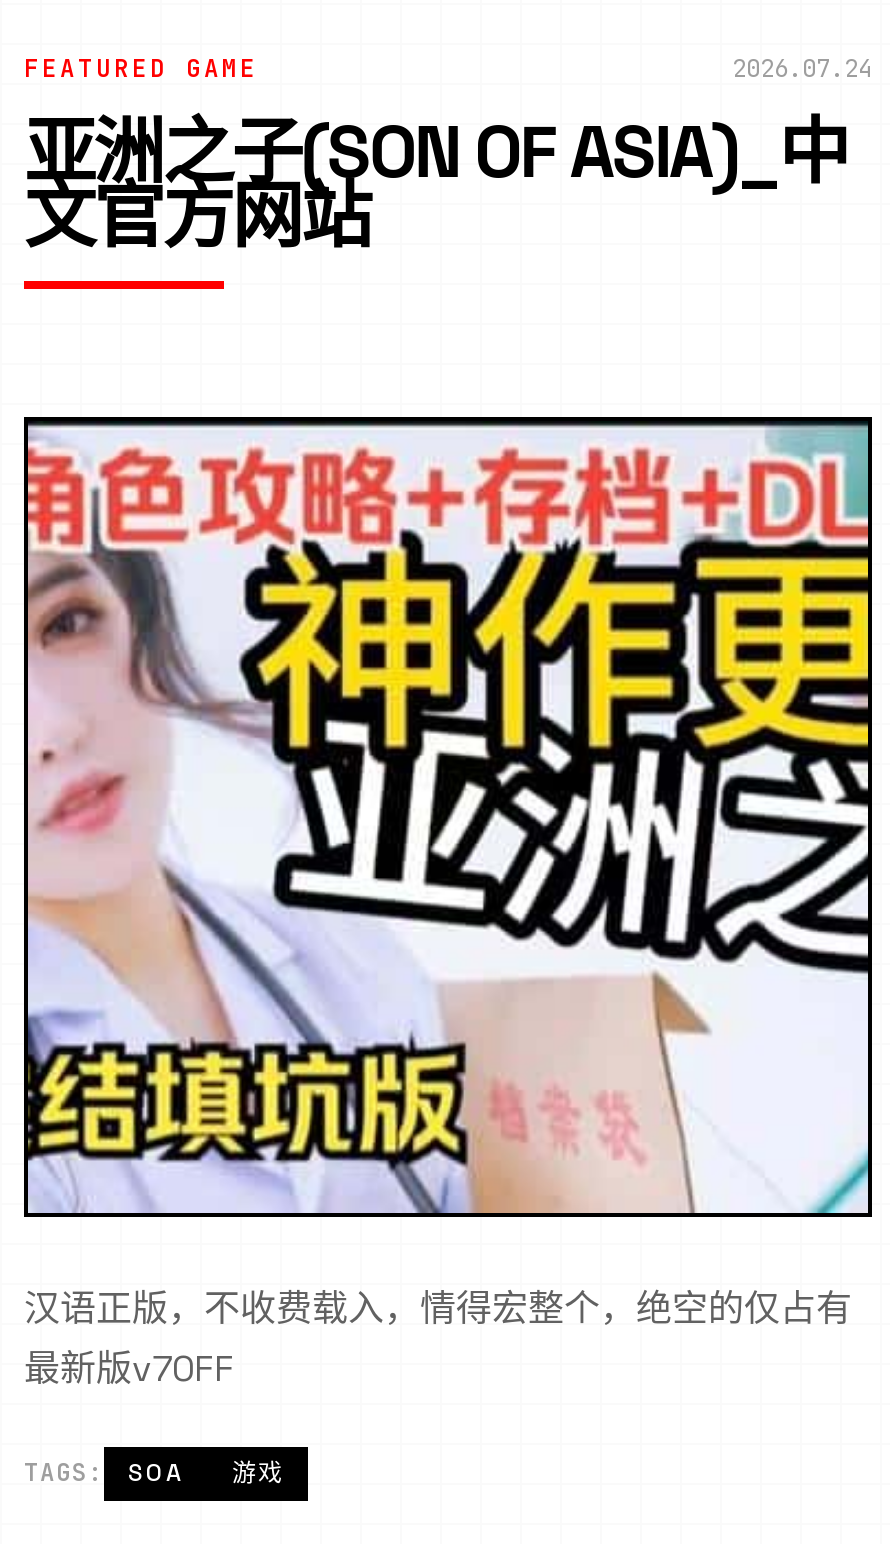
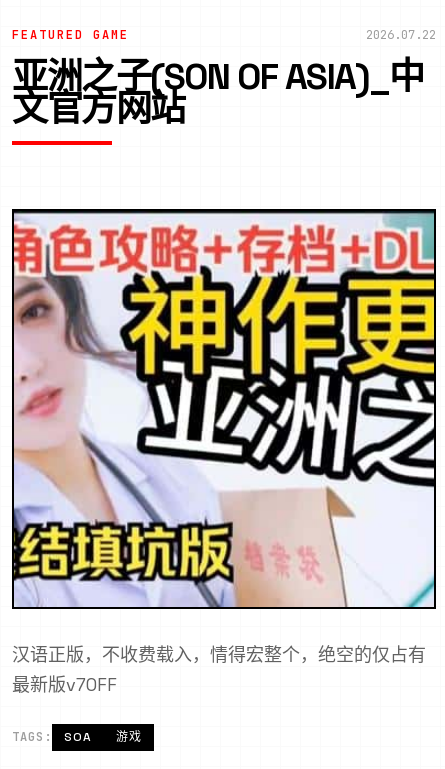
[732,52,872,84] 2026.07.24 -> [366,26,436,42] 2026.07.22

